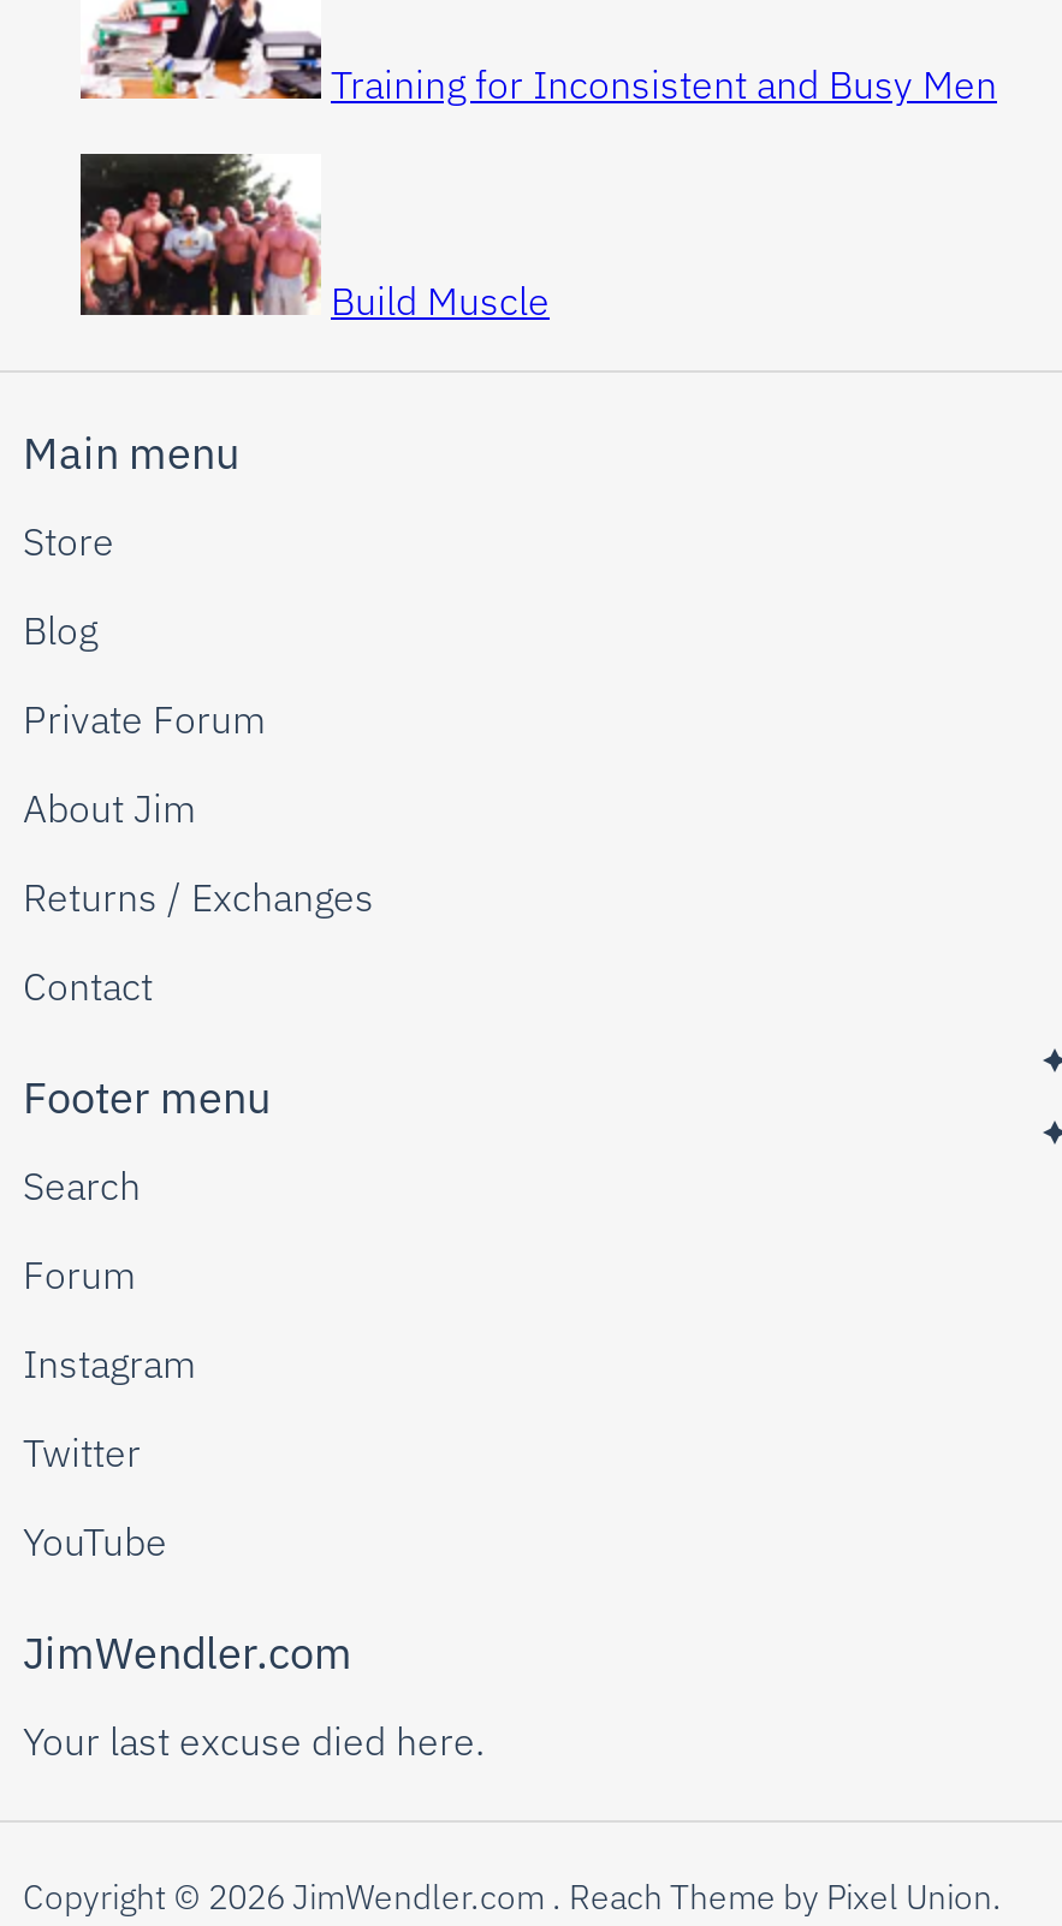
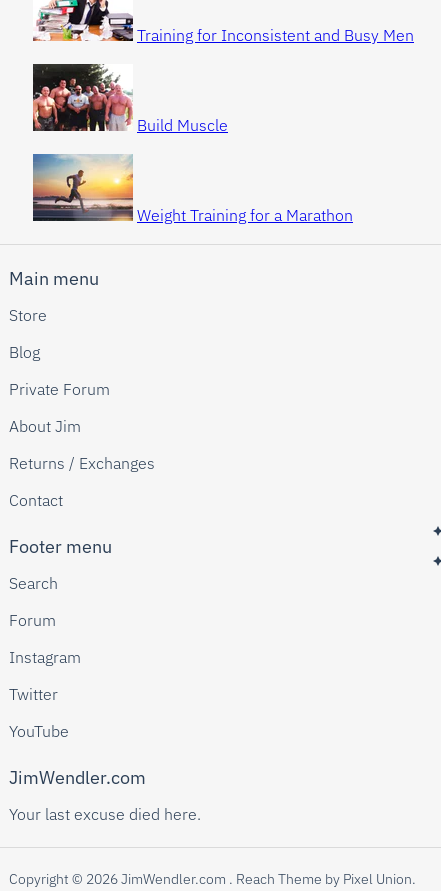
none -> [32,153,353,225] [image] | Weight Training for a Marathon

